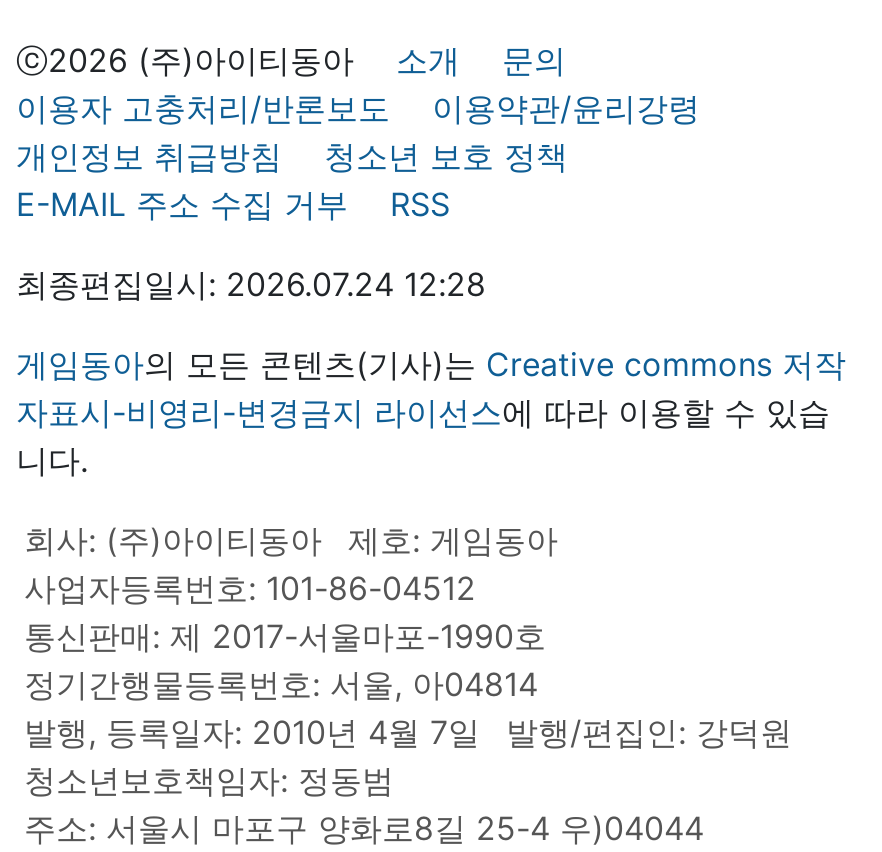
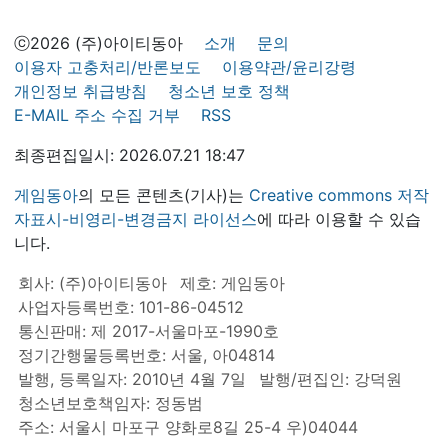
[16,263,486,303] 최종편집일시: 2026.07.24 12:28 -> [14,144,245,164] 최종편집일시: 2026.07.21 18:47

